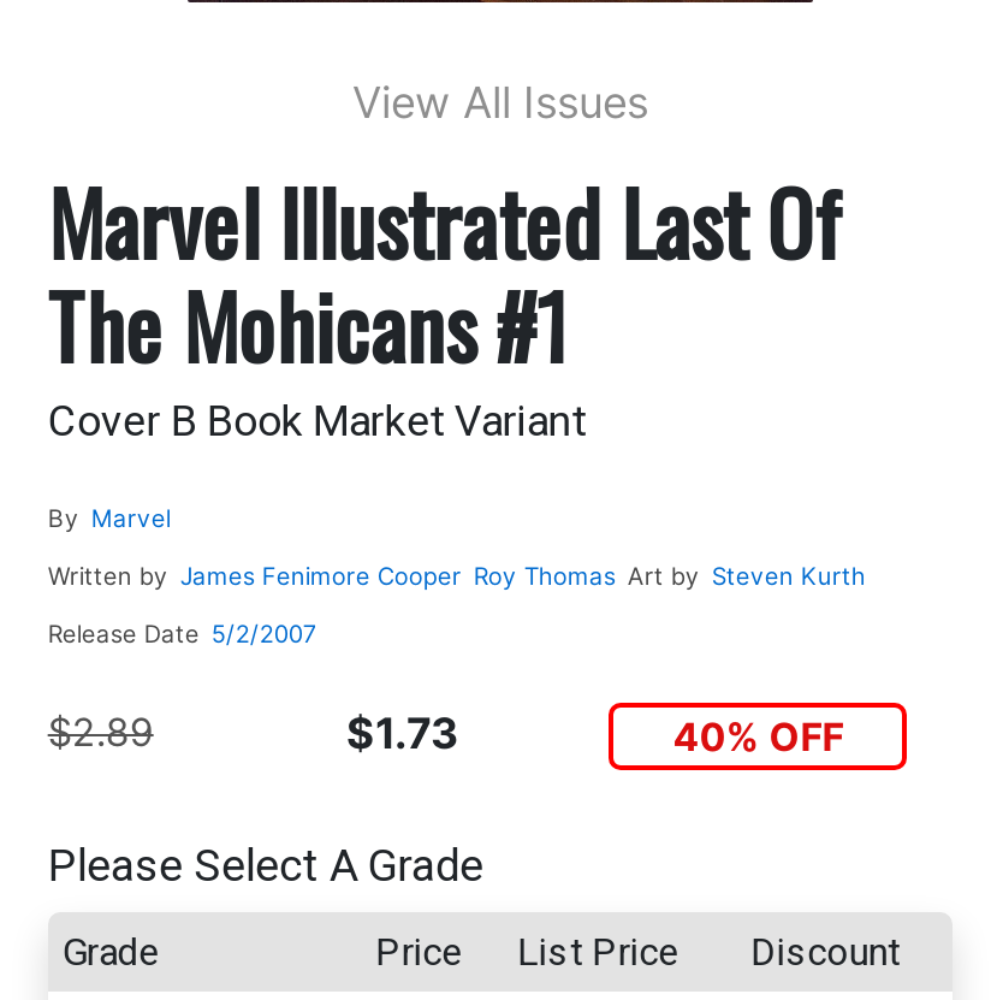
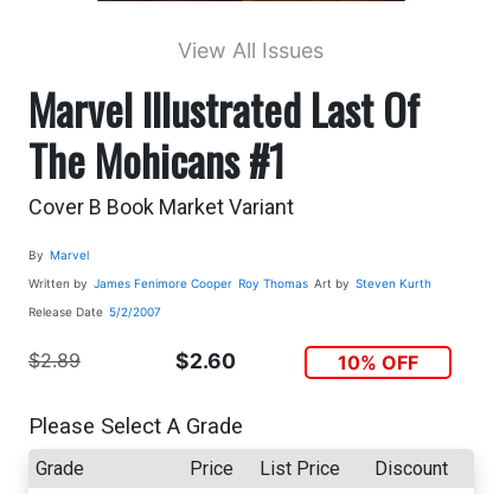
[346,707,459,758] $1.73 -> [175,348,236,373] $2.60
[673,712,844,760] 40% OFF -> [338,350,419,374] 10% OFF

